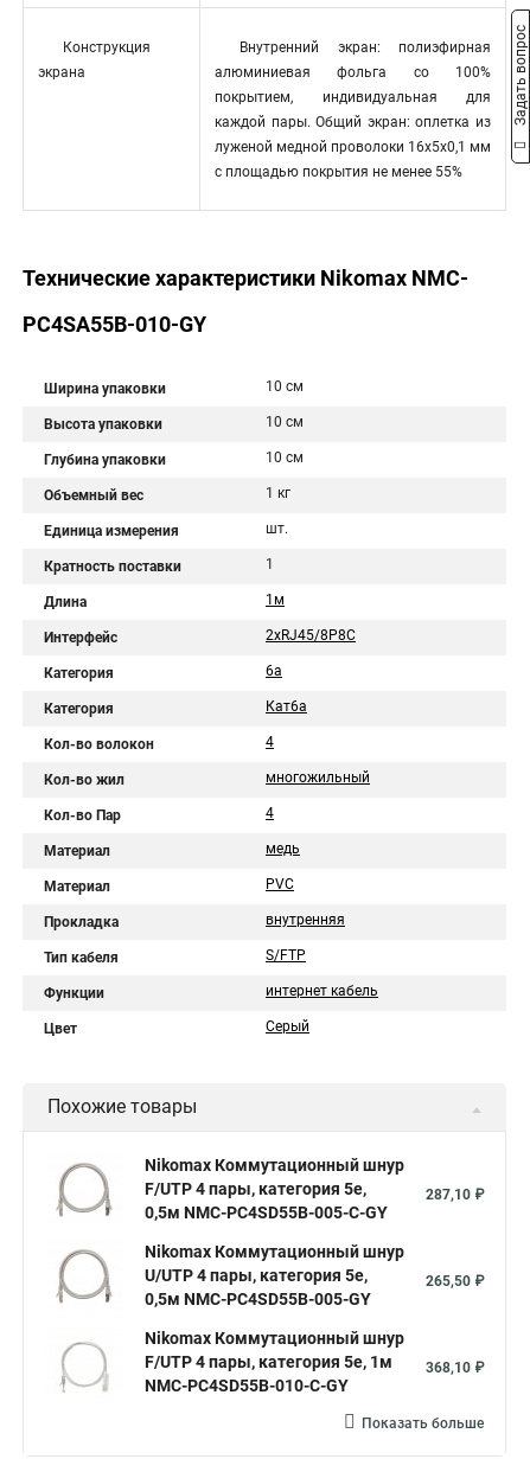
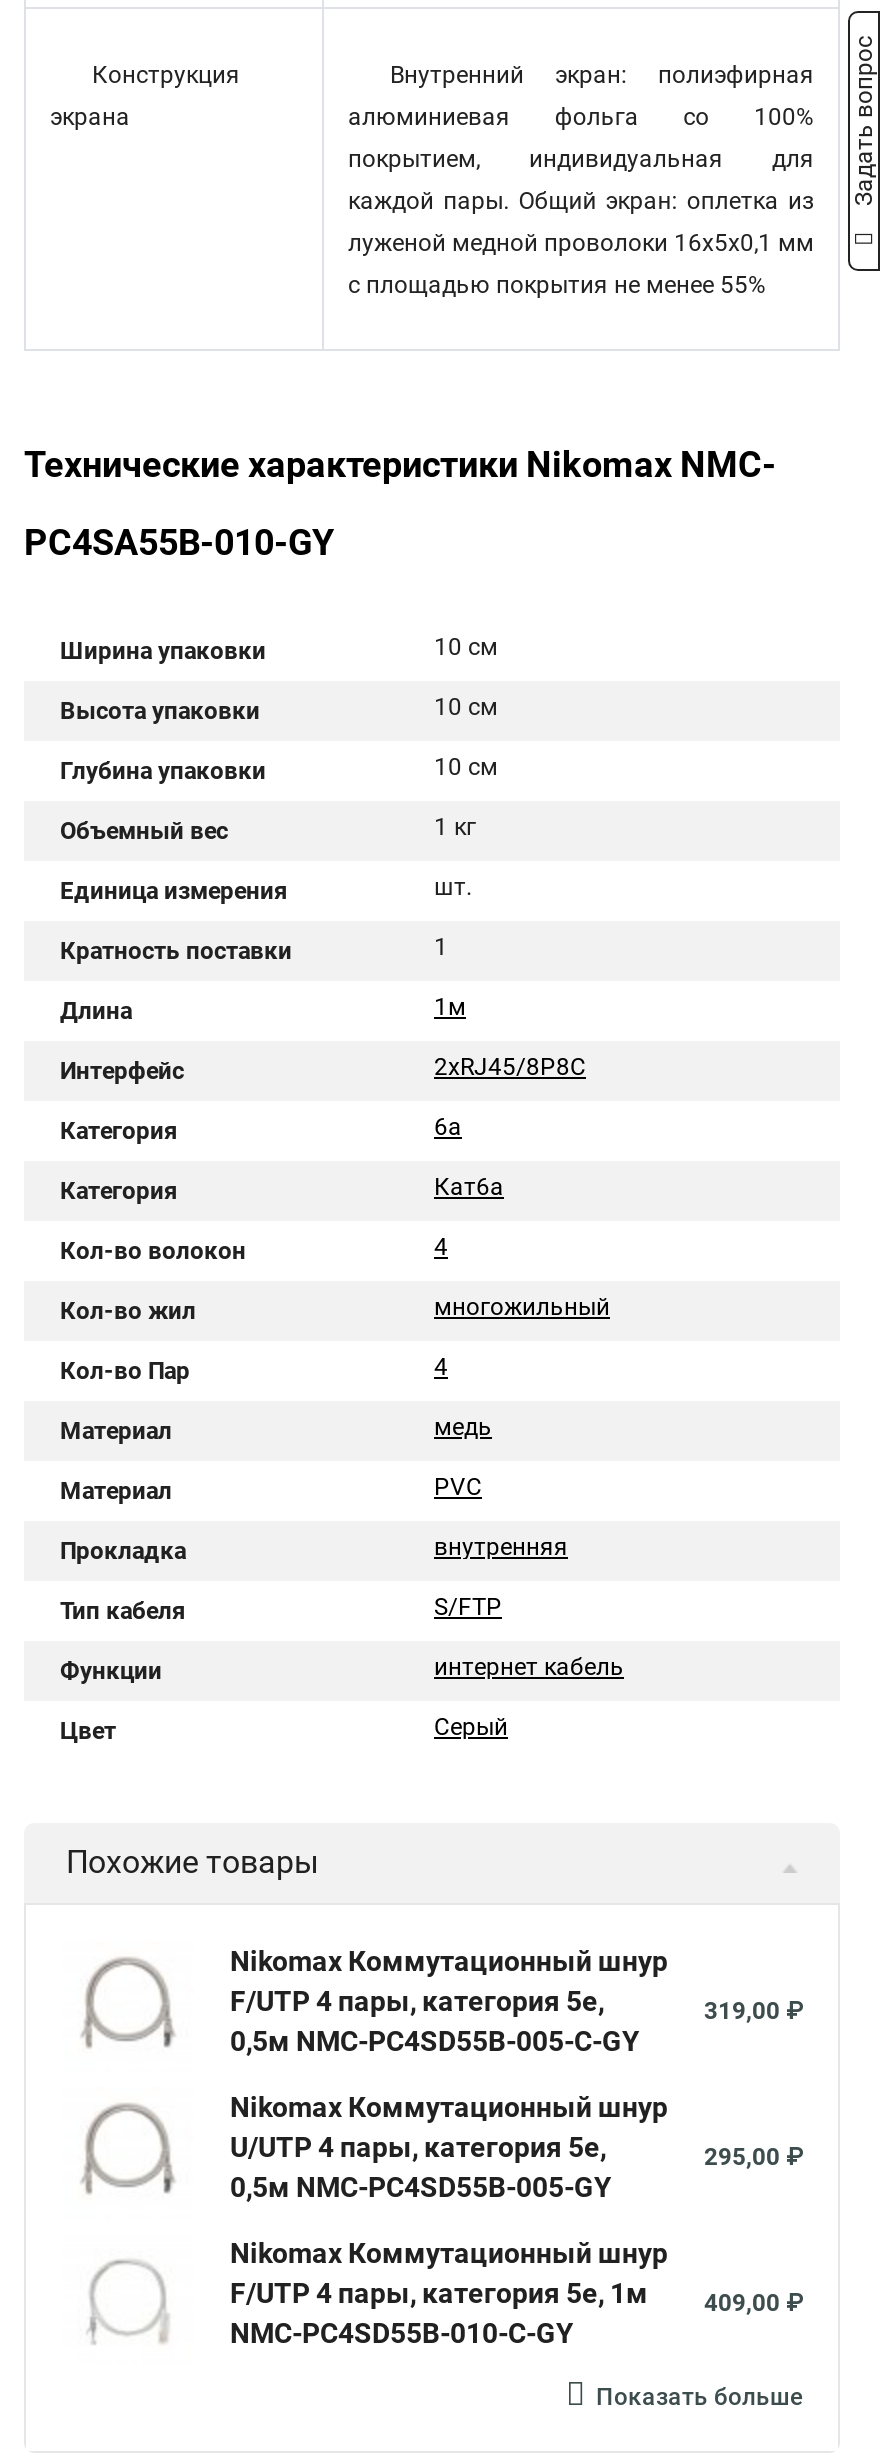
[426,1186,484,1203] 287,10 ₽ -> [704,1997,802,2025] 319,00 ₽
[426,1273,484,1290] 265,50 ₽ -> [704,2143,802,2171] 295,00 ₽
[145,1352,484,1376] F/UTP 4 пары, категория 5е, 1м 368,10 ₽ -> [230,2277,802,2317] F/UTP 4 пары, категория 5е, 1м 409,00 ₽

